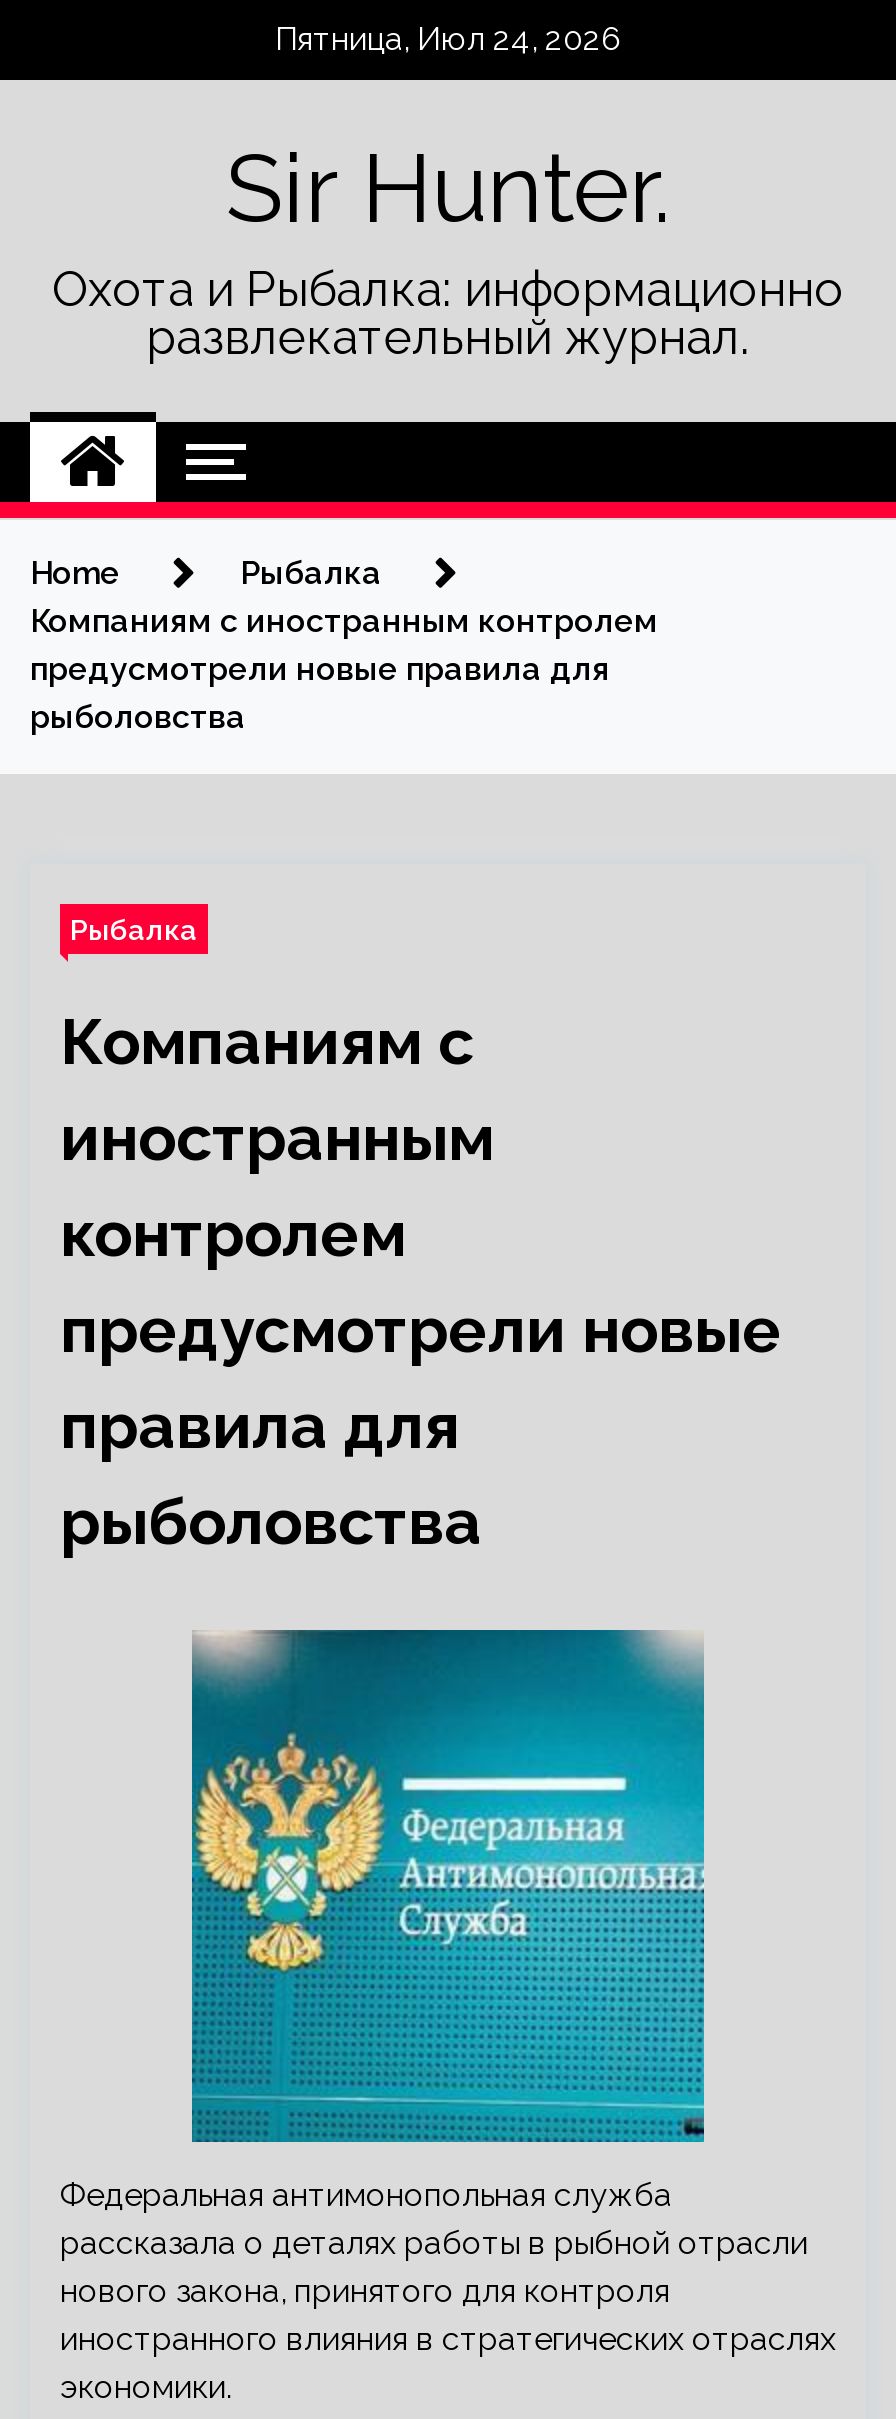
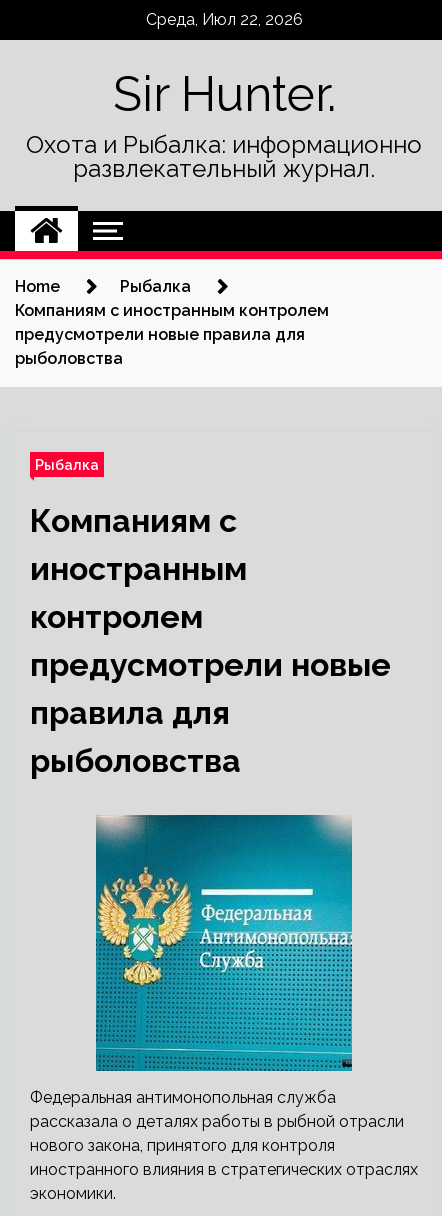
[275,20,621,58] Пятница, Июл 24, 2026 -> [145,10,302,29] Среда, Июл 22, 2026

